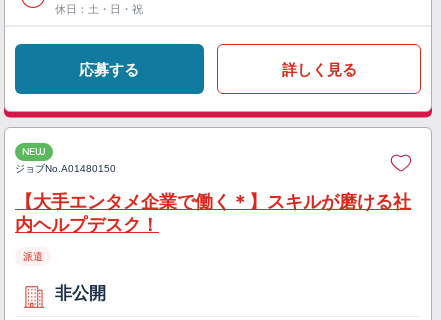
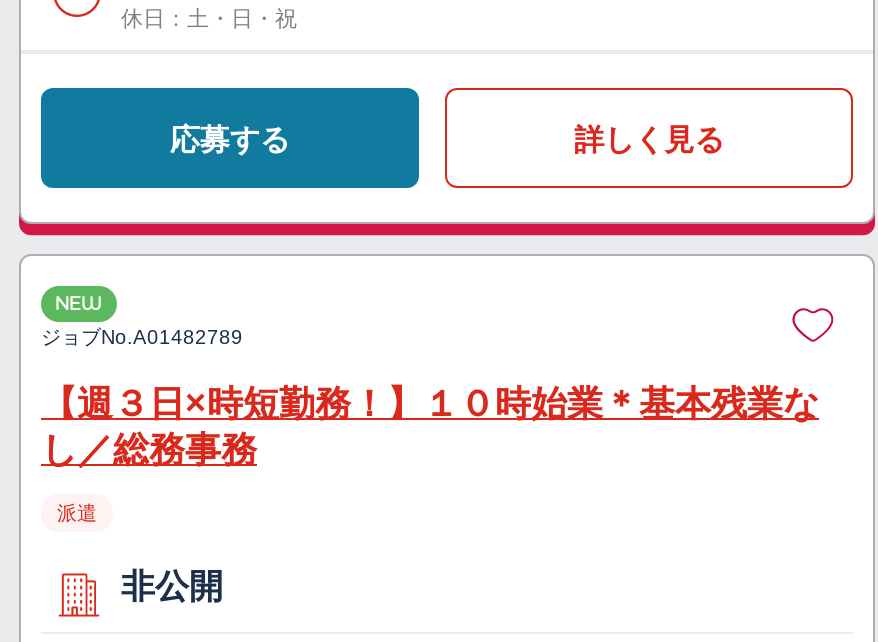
[15,163,116,174] ジョブNo. A01480150 -> [41,327,243,349] ジョブNo. A01482789
[15,192,411,235] 【大手エンタメ企業で働く＊】スキルが磨ける社 | 内ヘルプデスク！ -> [41,385,819,471] 【週３日×時短勤務！】１０時始業＊基本残業な | し／総務事務

